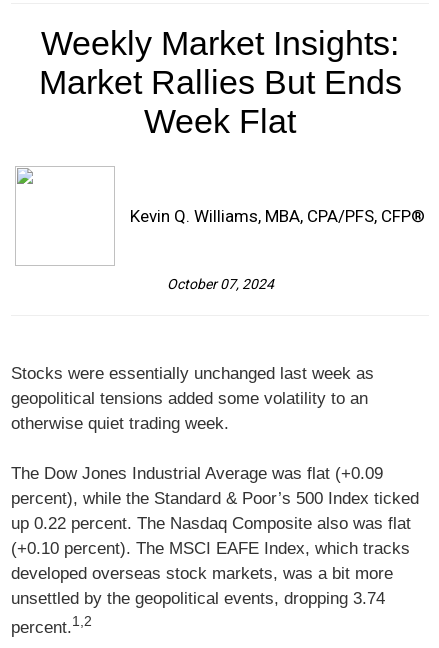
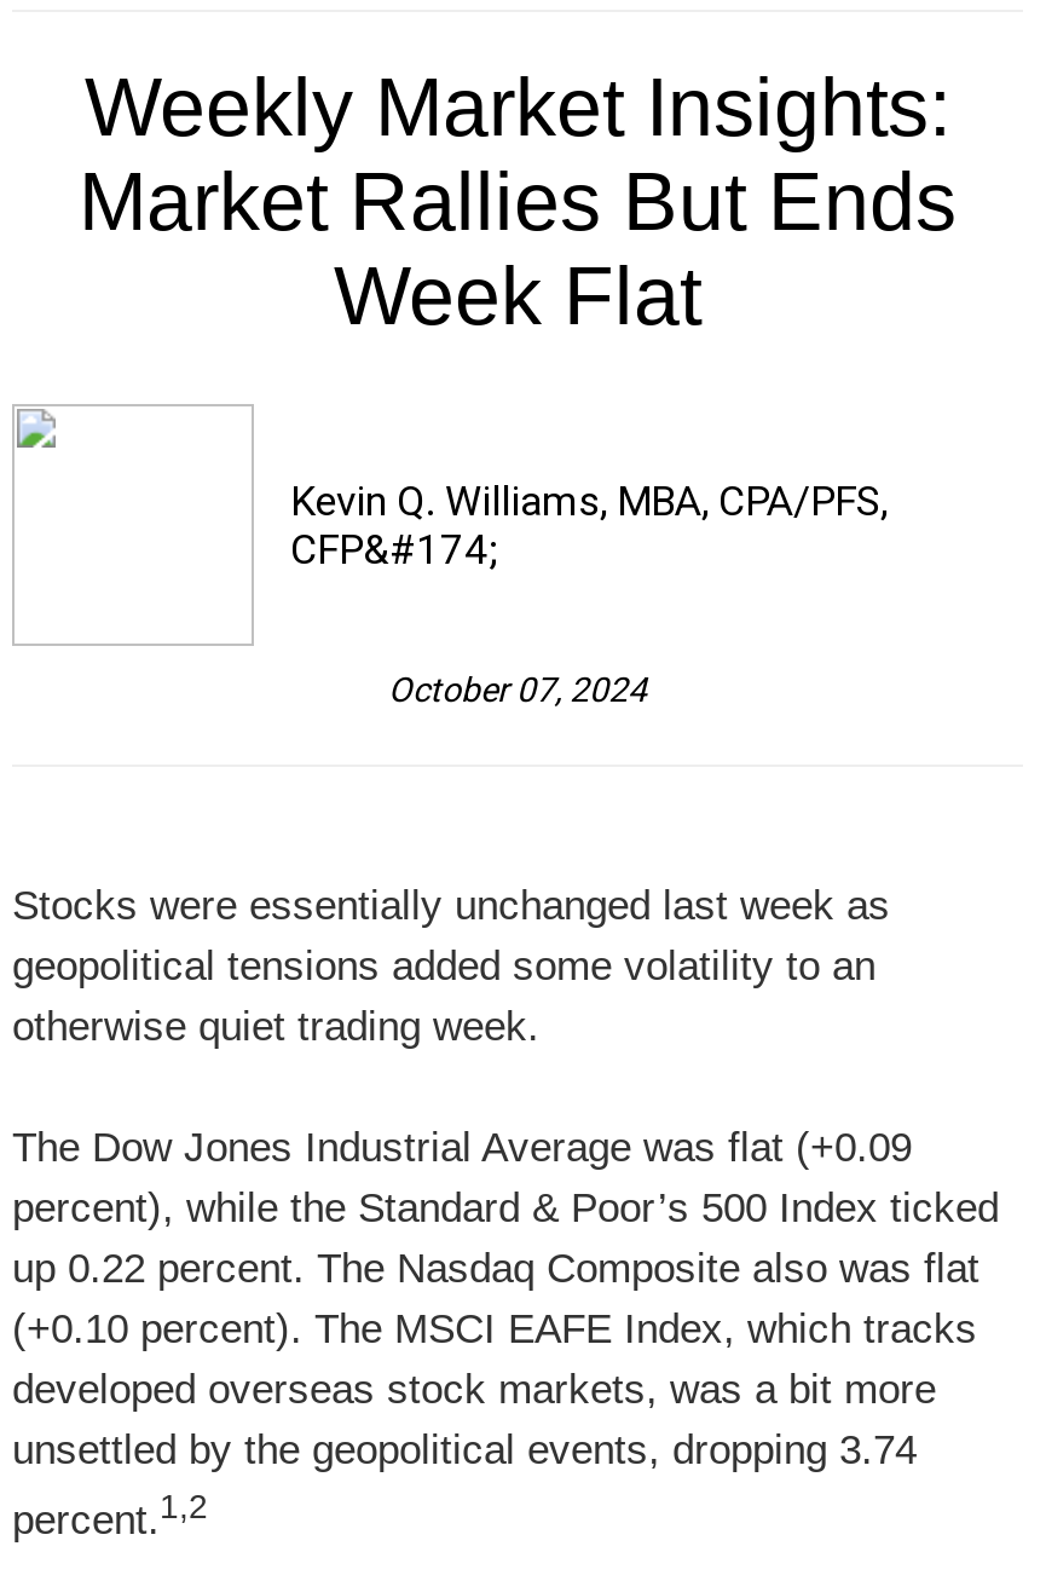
[130,206,425,226] Kevin Q. Williams, MBA, CPA/PFS, CFP® -> [290,477,888,573] Kevin Q. Williams, MBA, CPA/PFS, | CFP&#174;

